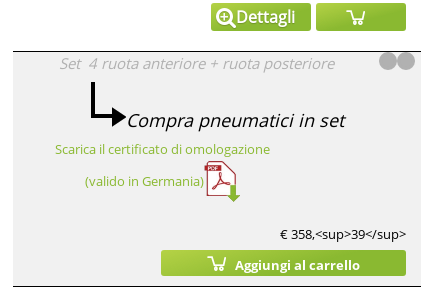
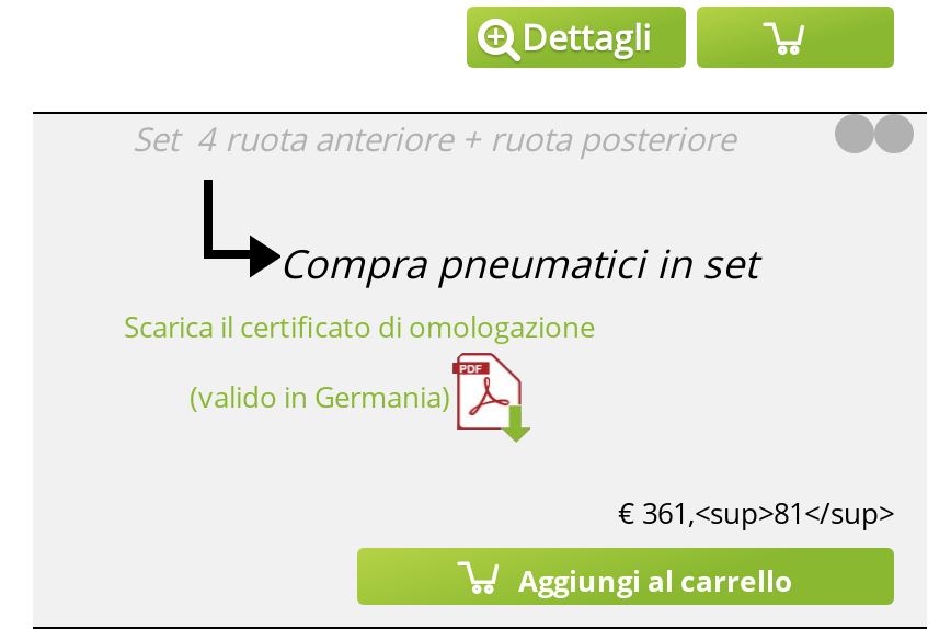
[280,224,406,242] € 358,<sup>39</sup> -> [618,492,894,531] € 361,<sup>81</sup>

